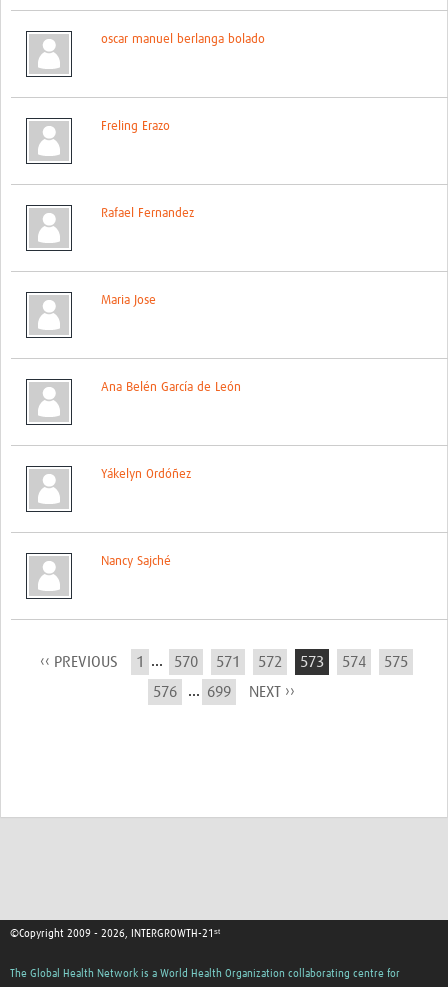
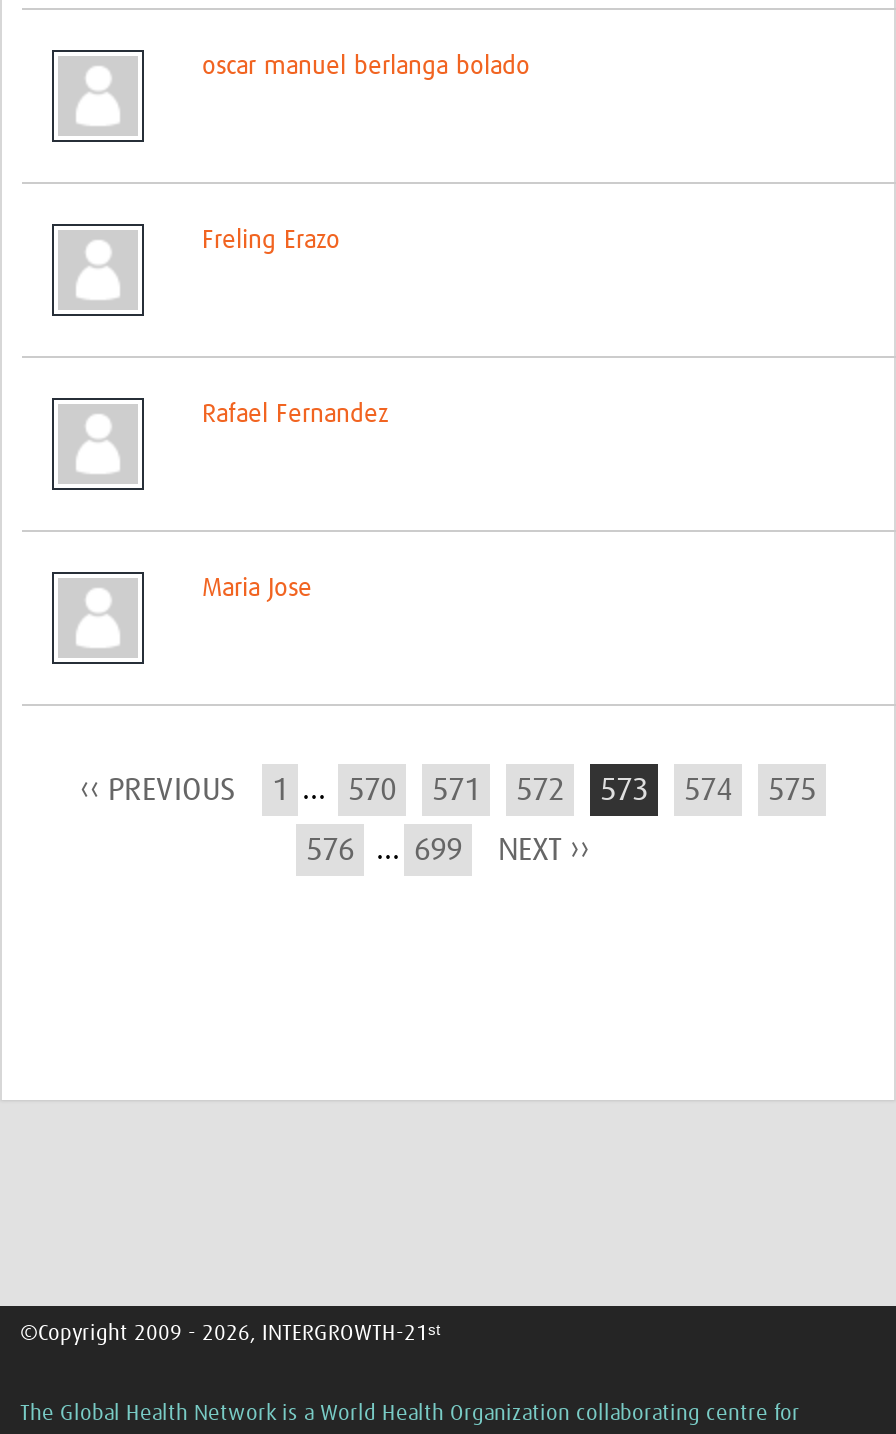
[101,381,241,394] Ana Belén García de León -> none
[101,468,191,481] Yákelyn Ordóñez -> none
[101,555,171,568] Nancy Sajché -> none

